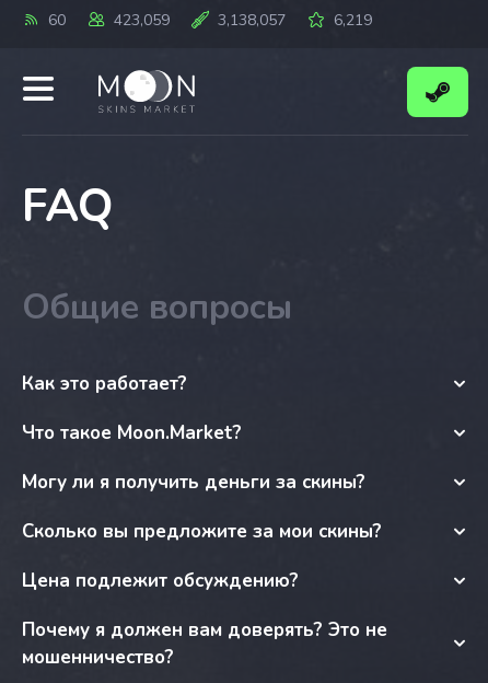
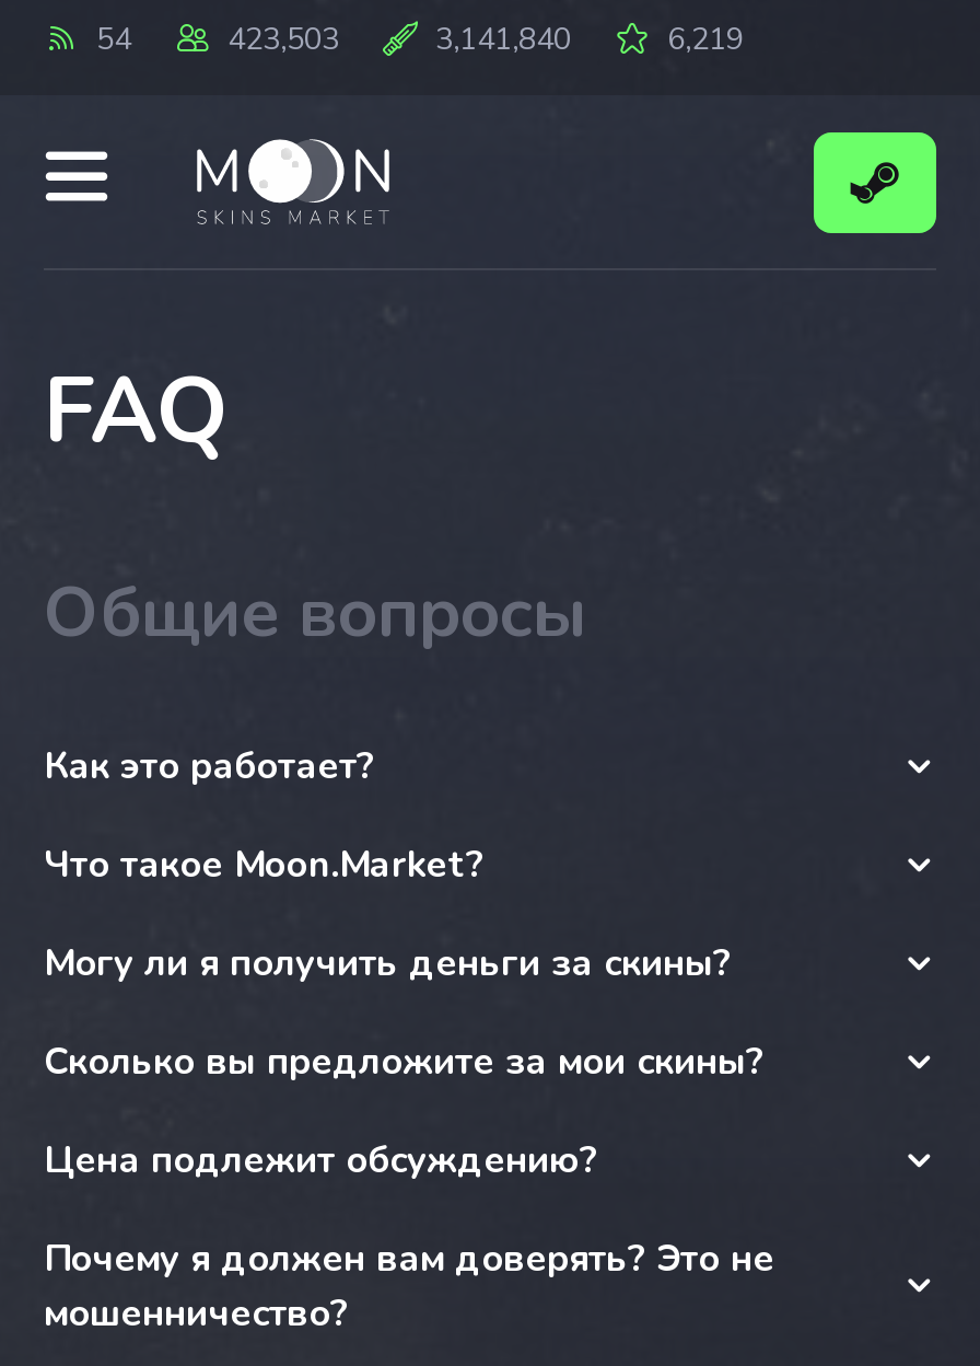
[48,10,66,31] 60 -> [96,19,131,60] 54
[114,10,170,31] 423,059 -> [227,19,339,60] 423,503
[218,10,286,31] 3,138,057 -> [435,19,571,60] 3,141,840

